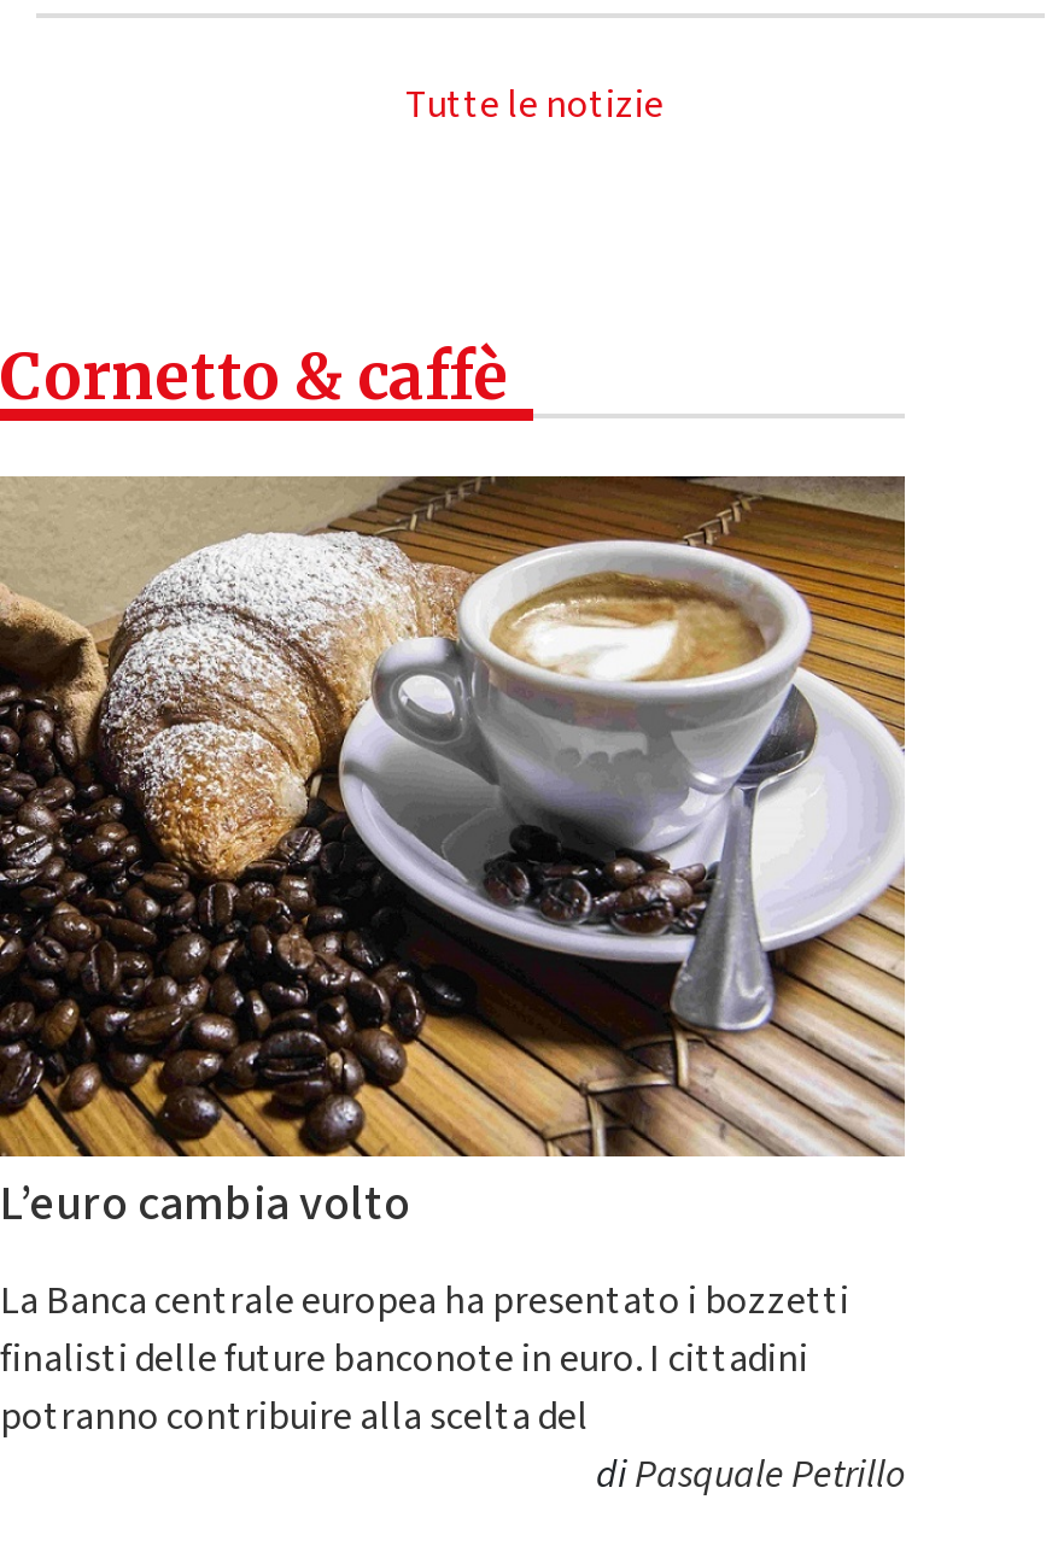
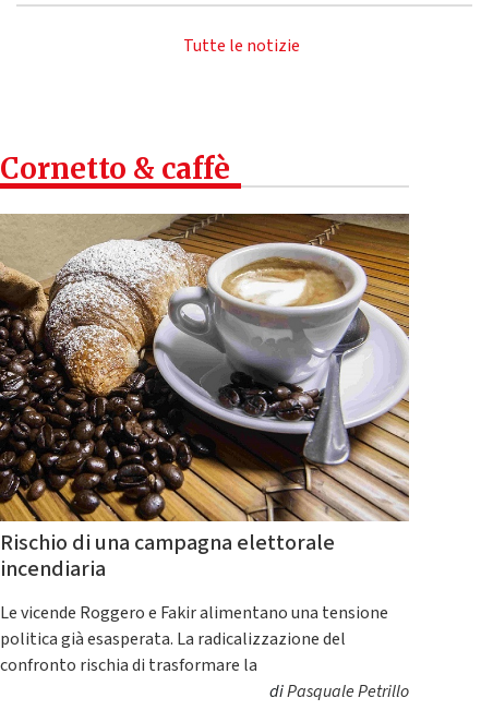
[0,1172,410,1239] L’euro cambia volto -> [0,528,335,585] Rischio di una campagna elettorale | incendiaria
[0,1275,849,1444] La Banca centrale europea ha presentato i bozzetti | finalisti delle future banconote in euro. I cittadini | potranno contribuire alla scelta del -> [0,601,388,678] Le vicende Roggero e Fakir alimentano una tensione | politica già esasperata. La radicalizzazione del | confronto rischia di trasformare la

